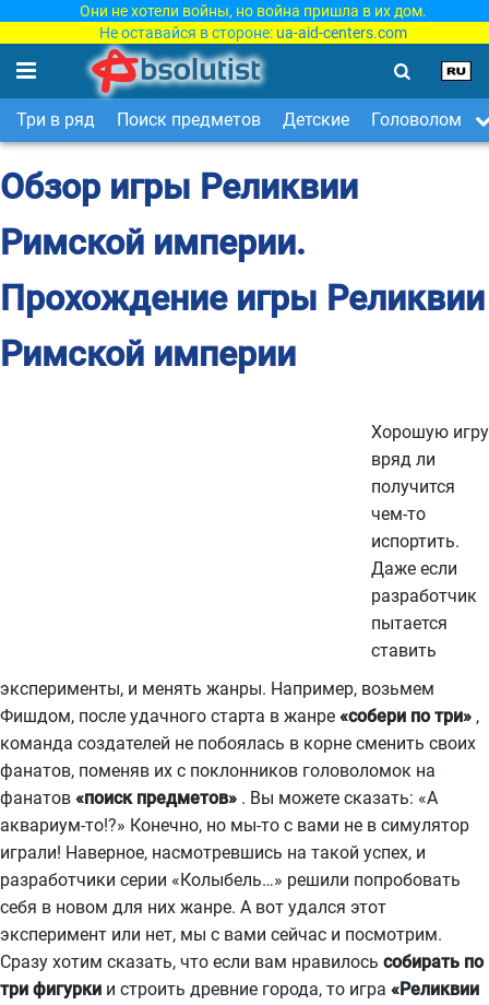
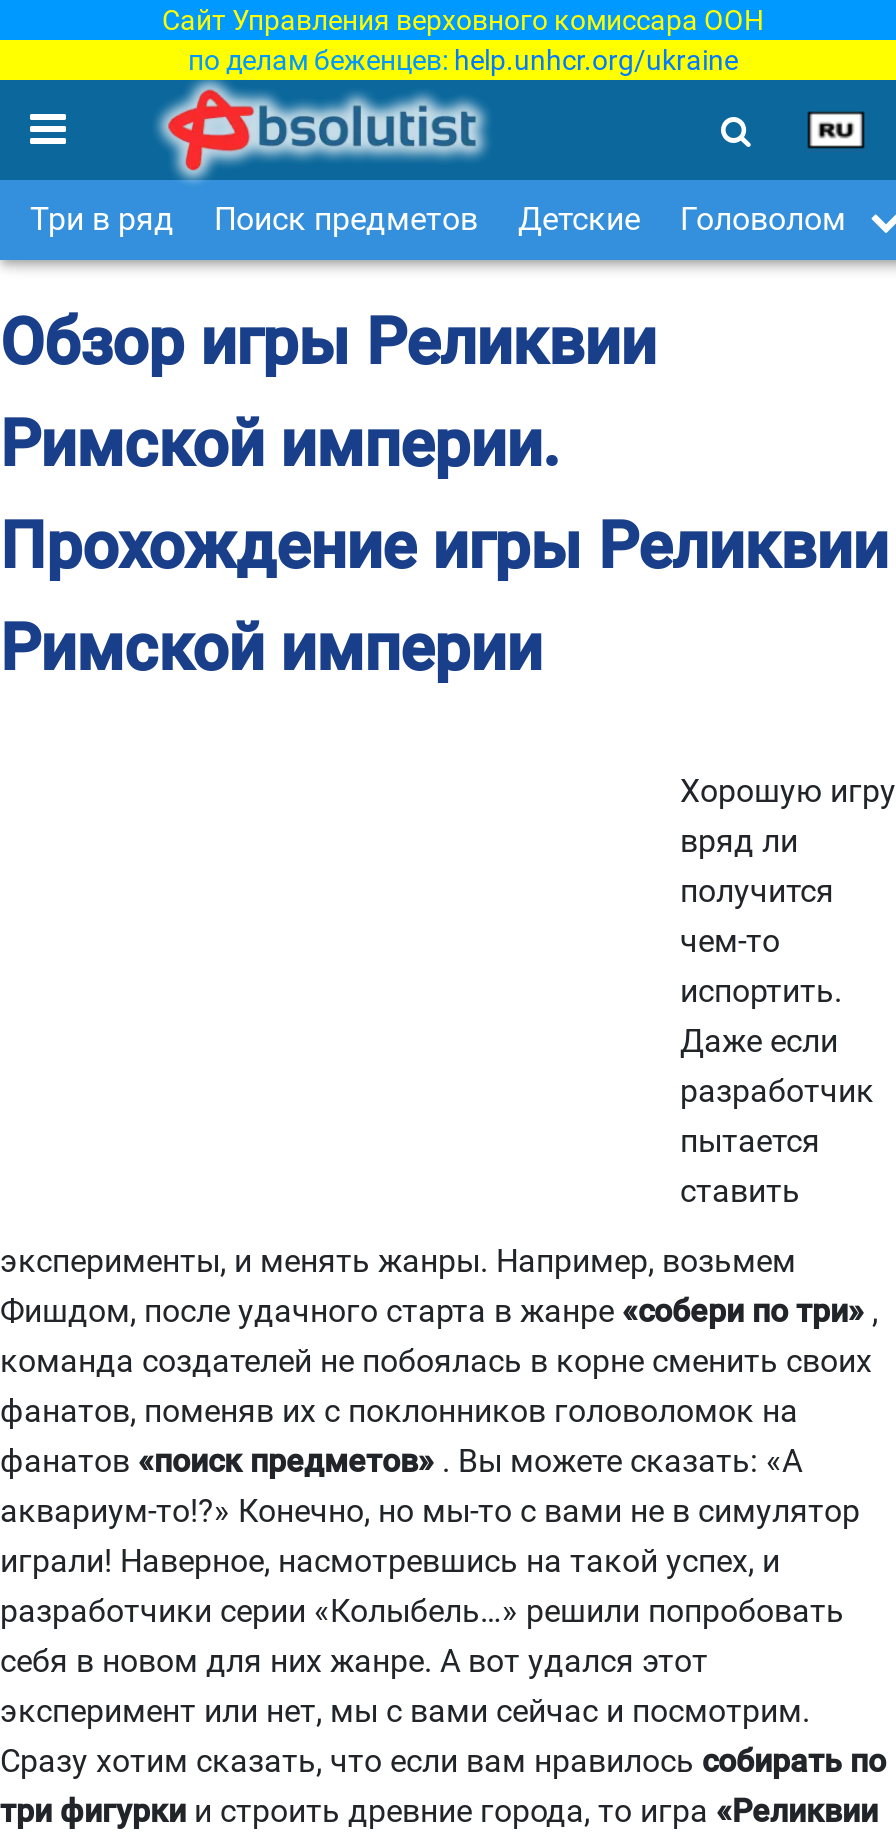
[79,2,426,42] Они не хотели войны, но война пришла в их дом. | Не оставайся в стороне: ua-aid-centers.com -> [162,4,764,76] Сайт Управления верховного комиссара ООН | по делам беженцев: help.unhcr.org/ukraine

